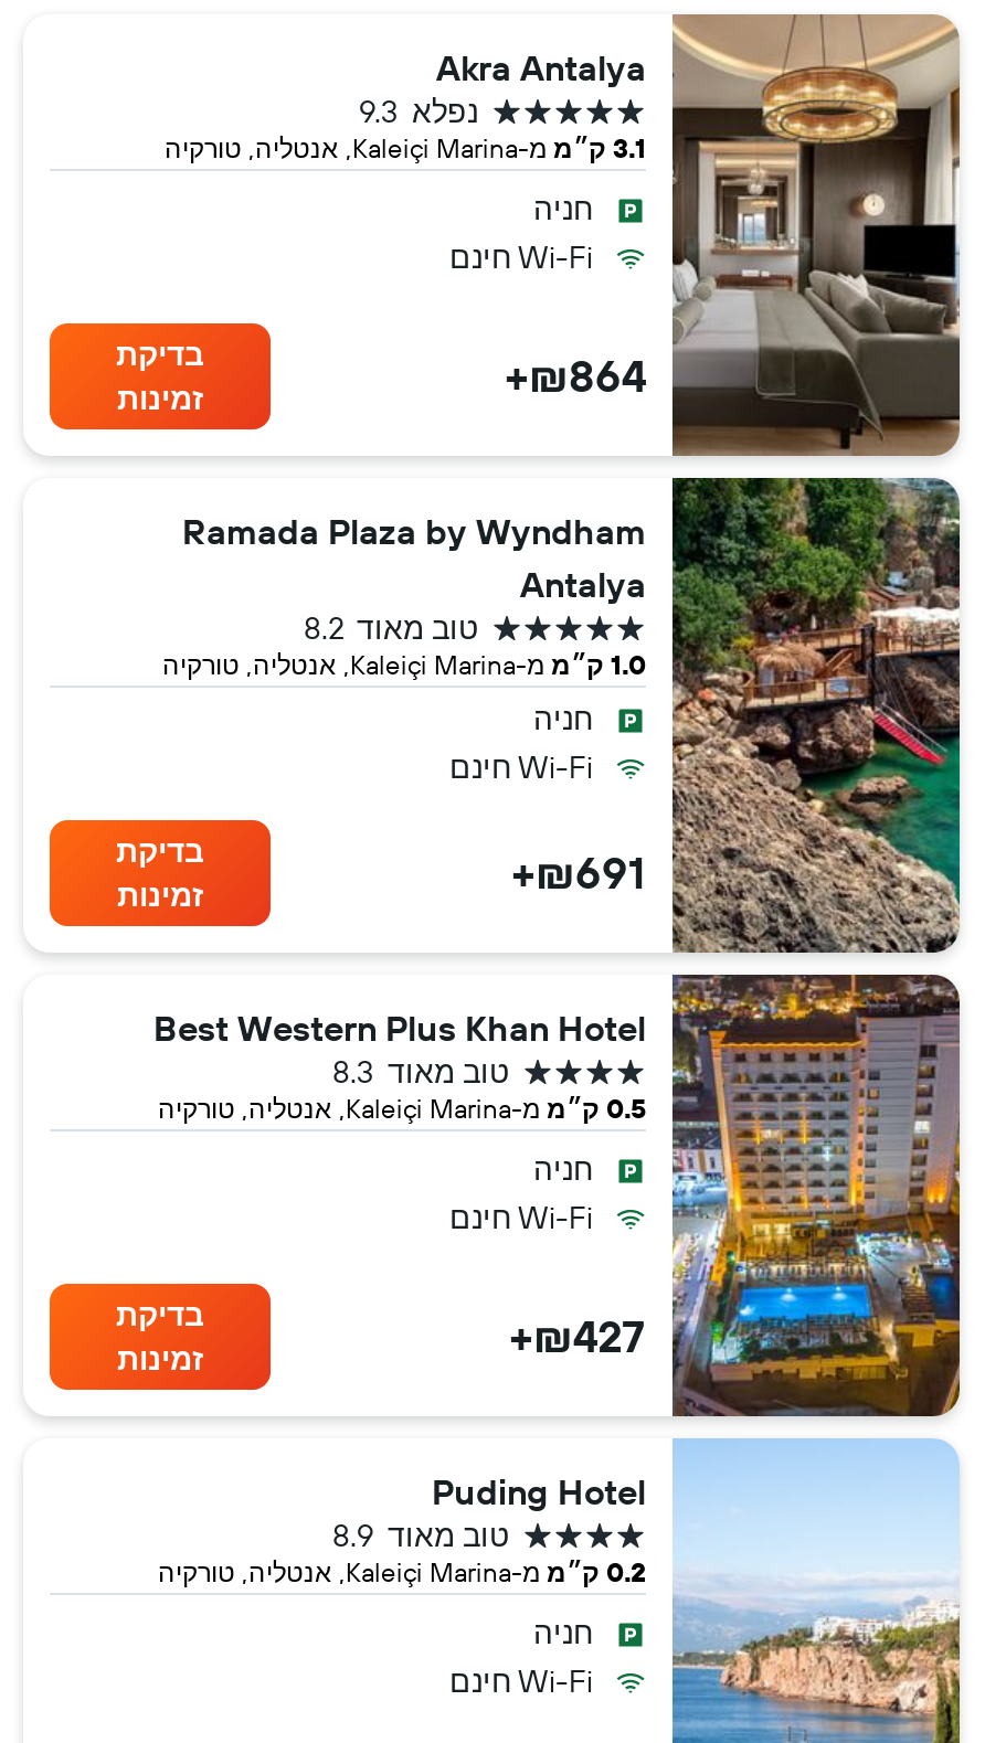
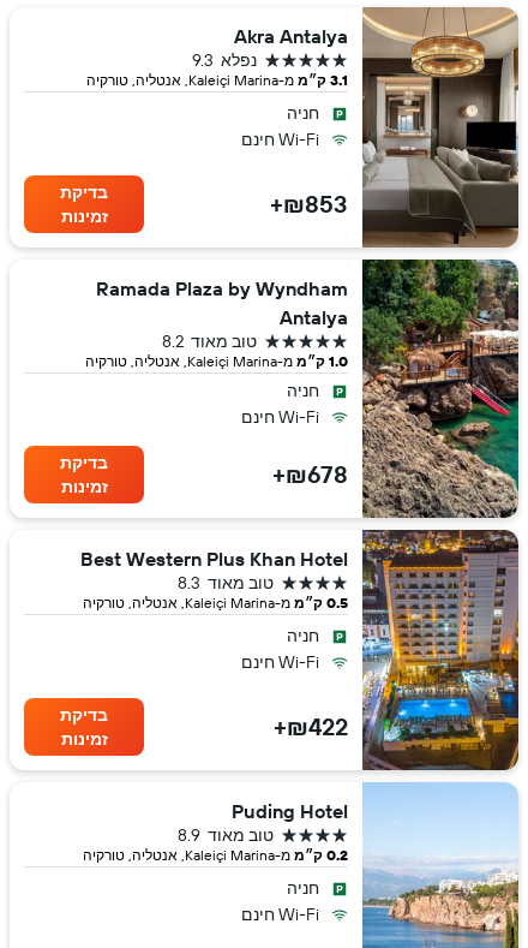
[529,348,646,403] ₪864+ -> [283,189,348,219] ₪853+
[536,844,646,900] ₪691+ -> [286,459,348,489] ₪678+
[533,1308,646,1363] ₪427+ -> [287,711,348,741] ₪422+

